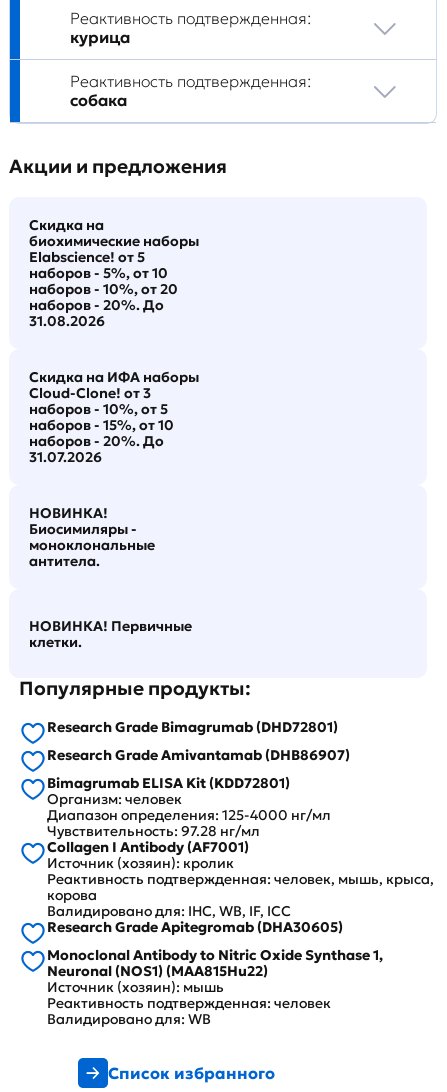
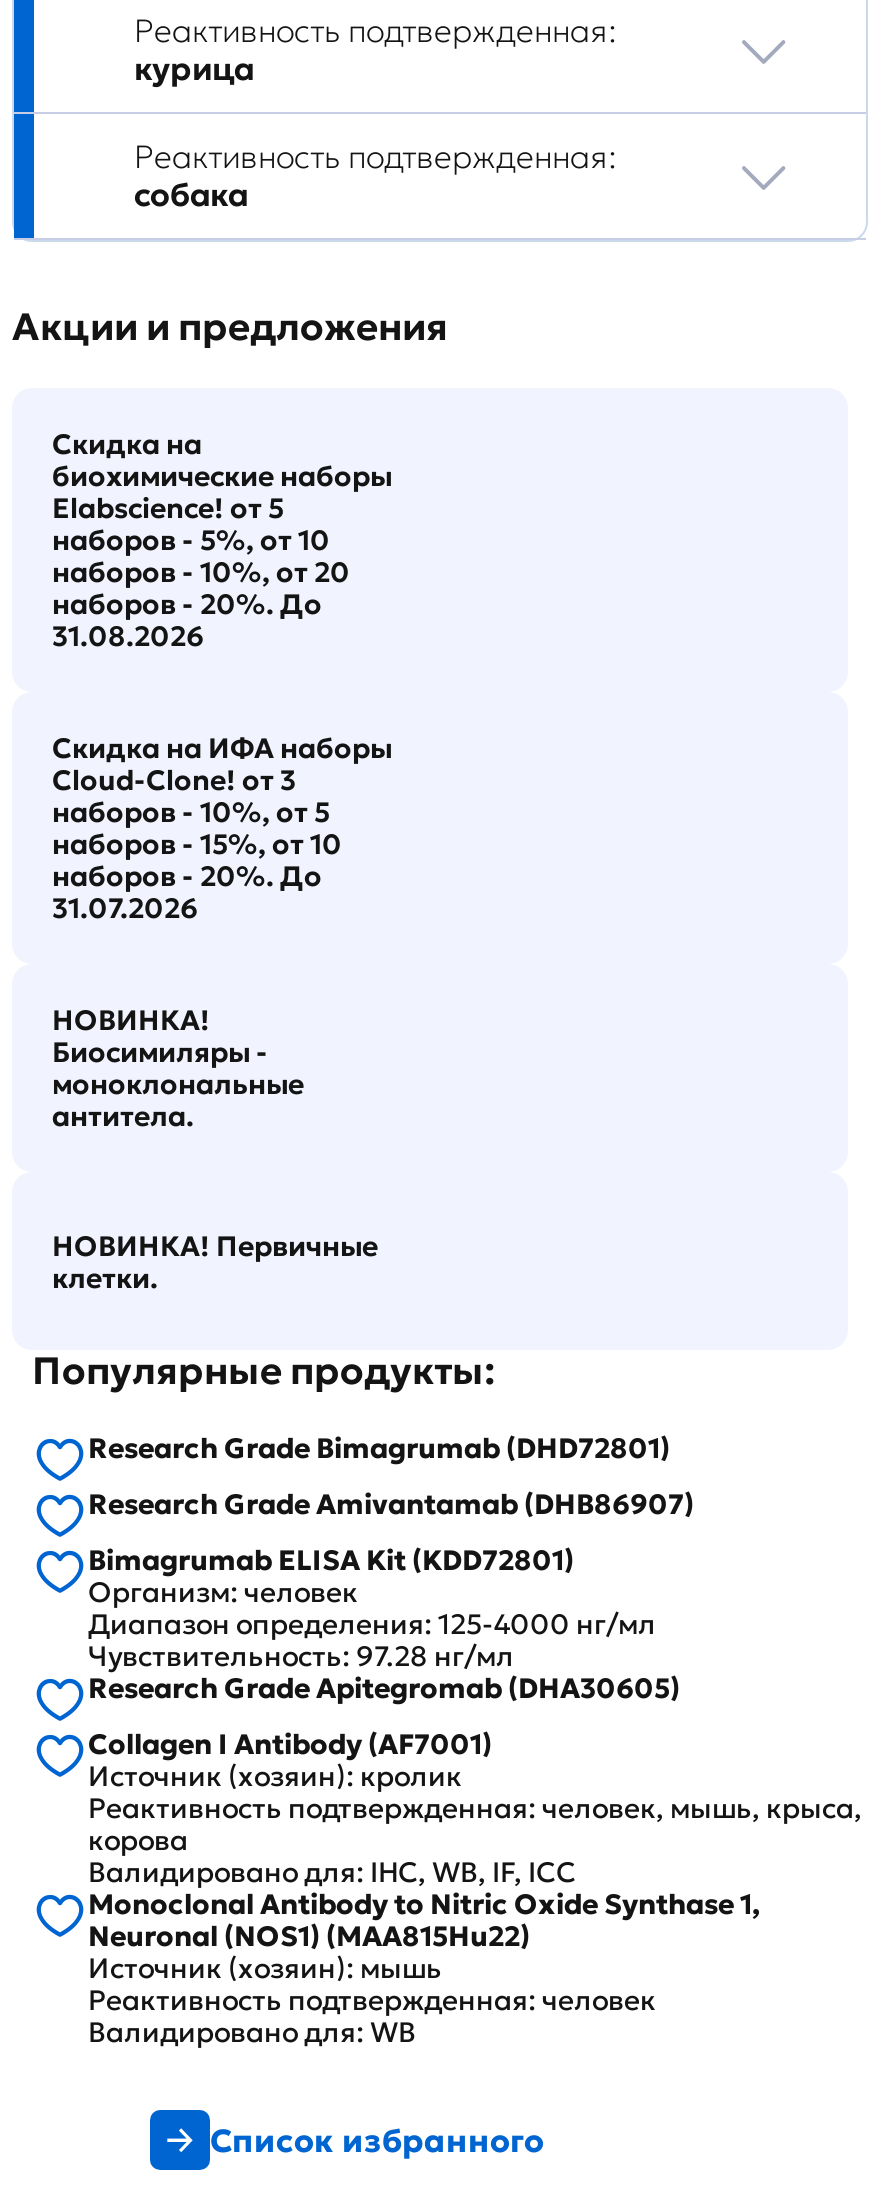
moved [47,838,434,920] -> [88,1727,862,1891]: Collagen I Antibody (AF7001) | Источник (хозяин): кролик | Реактивность подтвержденная: человек, мышь, крыса, | корова | Валидировано для: IHC, WB, IF, ICC
moved [47,918,343,936] -> [88,1671,680,1707]: Research Grade Apitegromab (DHA30605)

